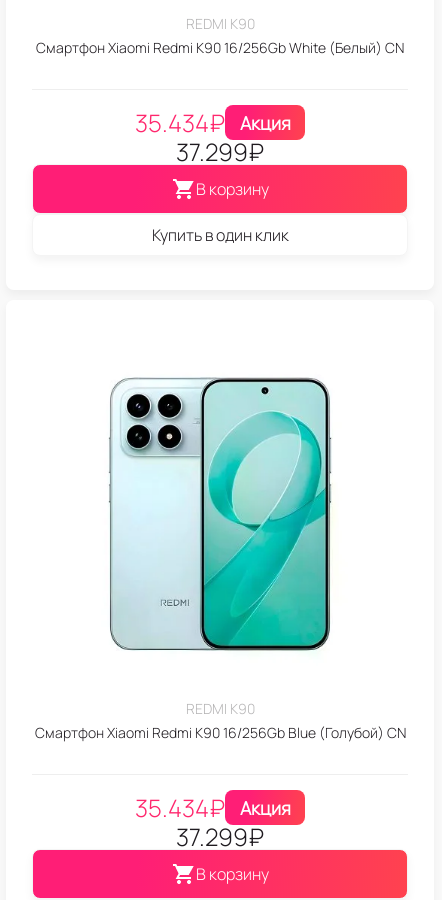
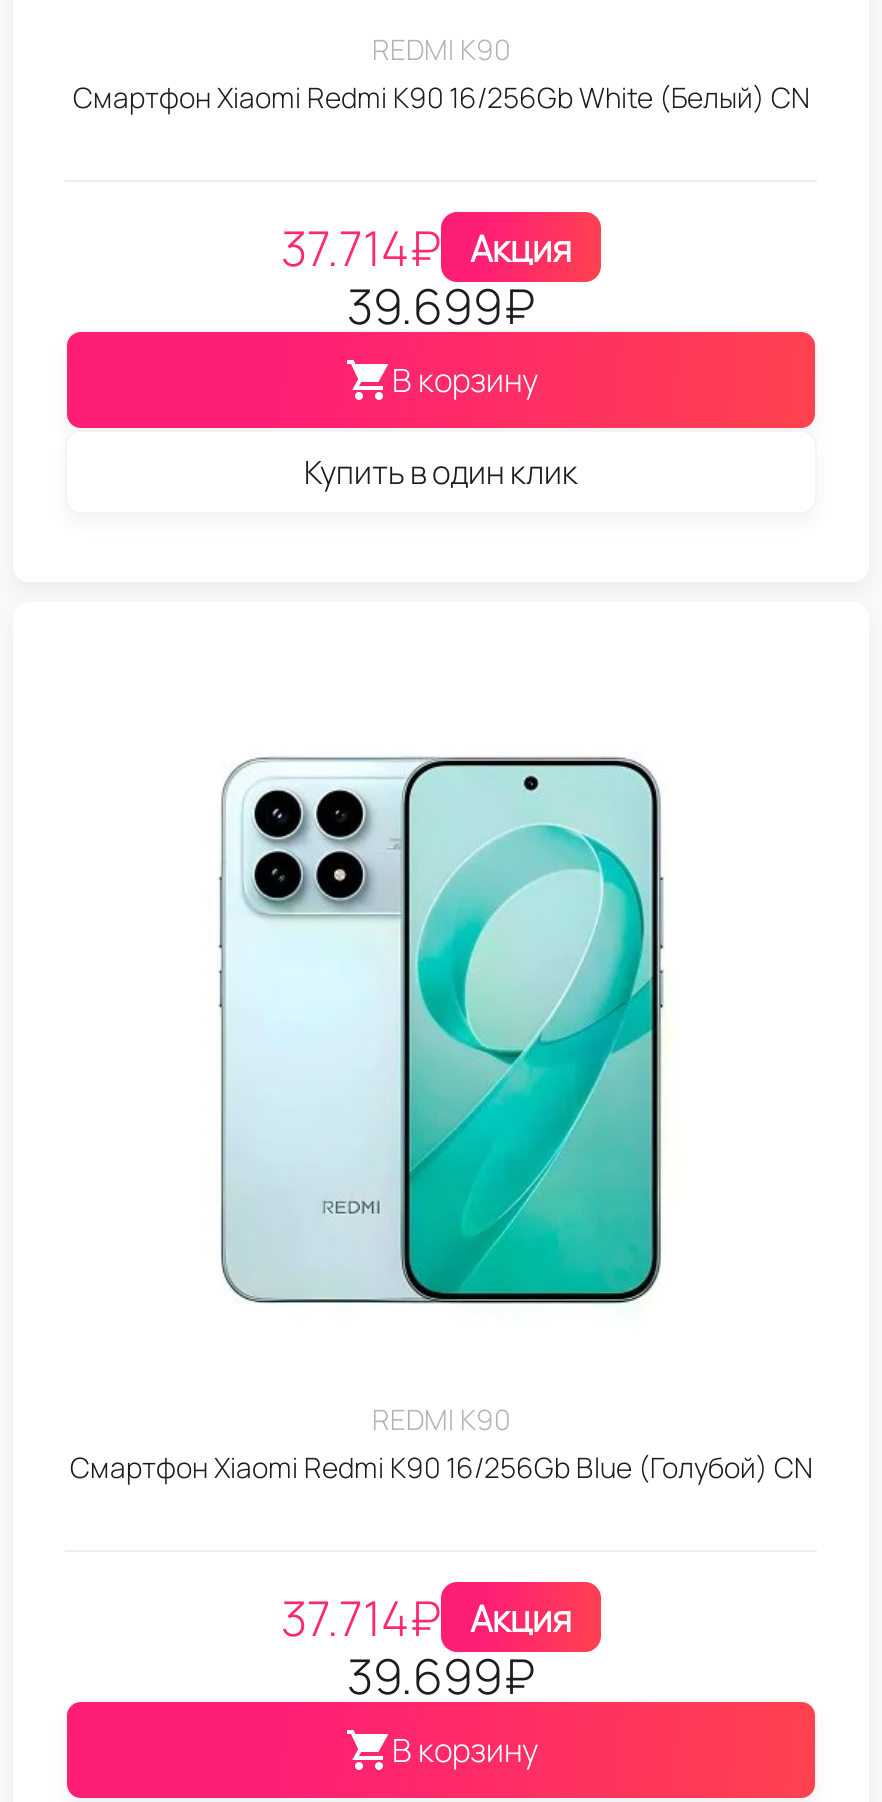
[135,105,290,138] 35.434₽ Акция -> [281,213,572,279] 37.714₽ Акция
[176,135,264,168] 37.299₽ -> [347,272,535,338] 39.699₽
[135,790,290,823] 35.434₽ Акция -> [281,1583,572,1649] 37.714₽ Акция
[176,820,264,853] 37.299₽ -> [347,1642,535,1708] 39.699₽

